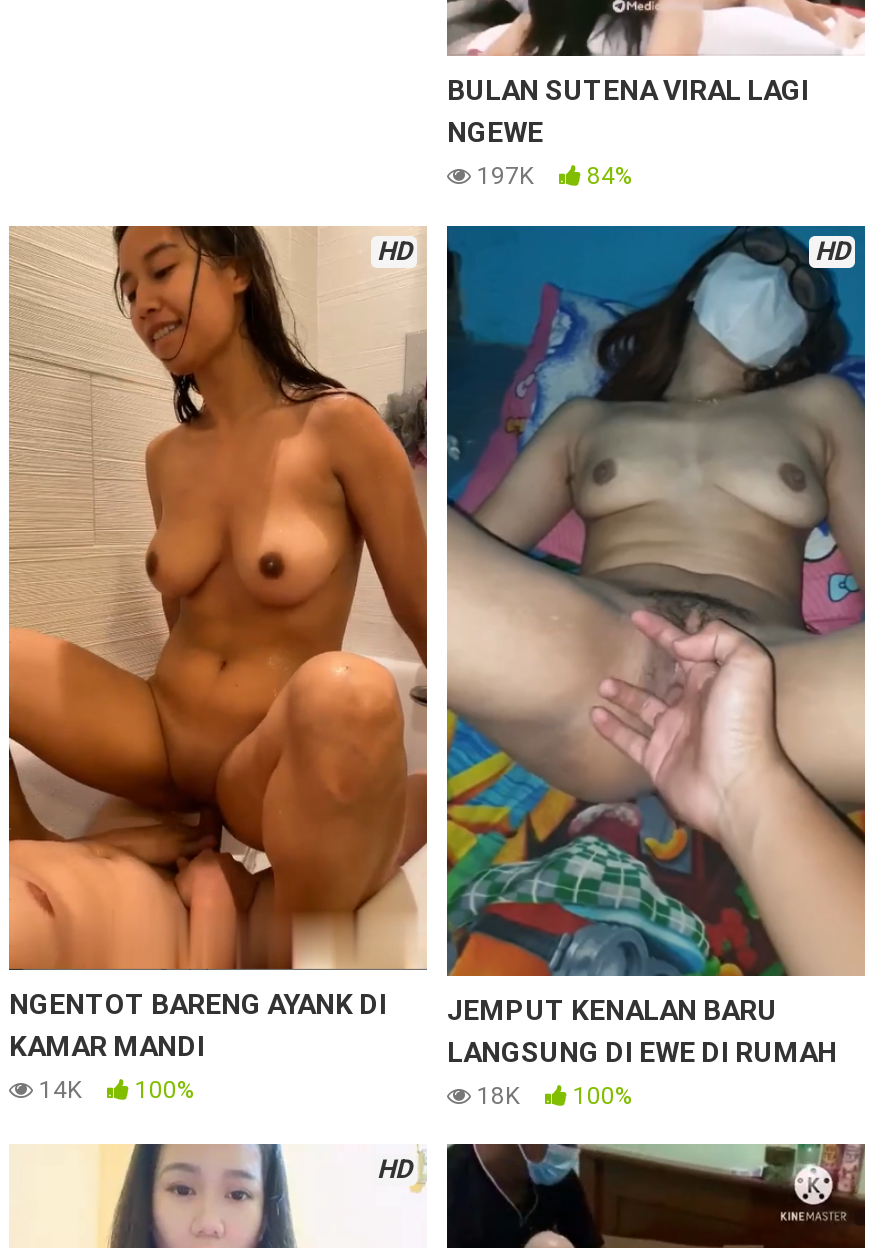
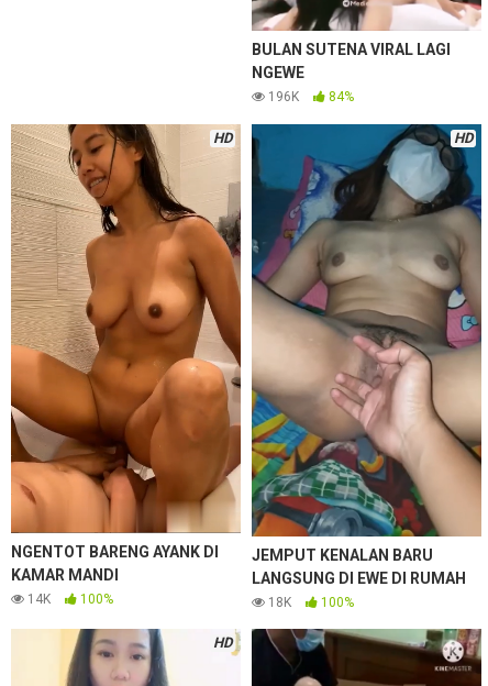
[471,163,633,191] 197K 84% -> [265,89,354,105] 196K 84%

